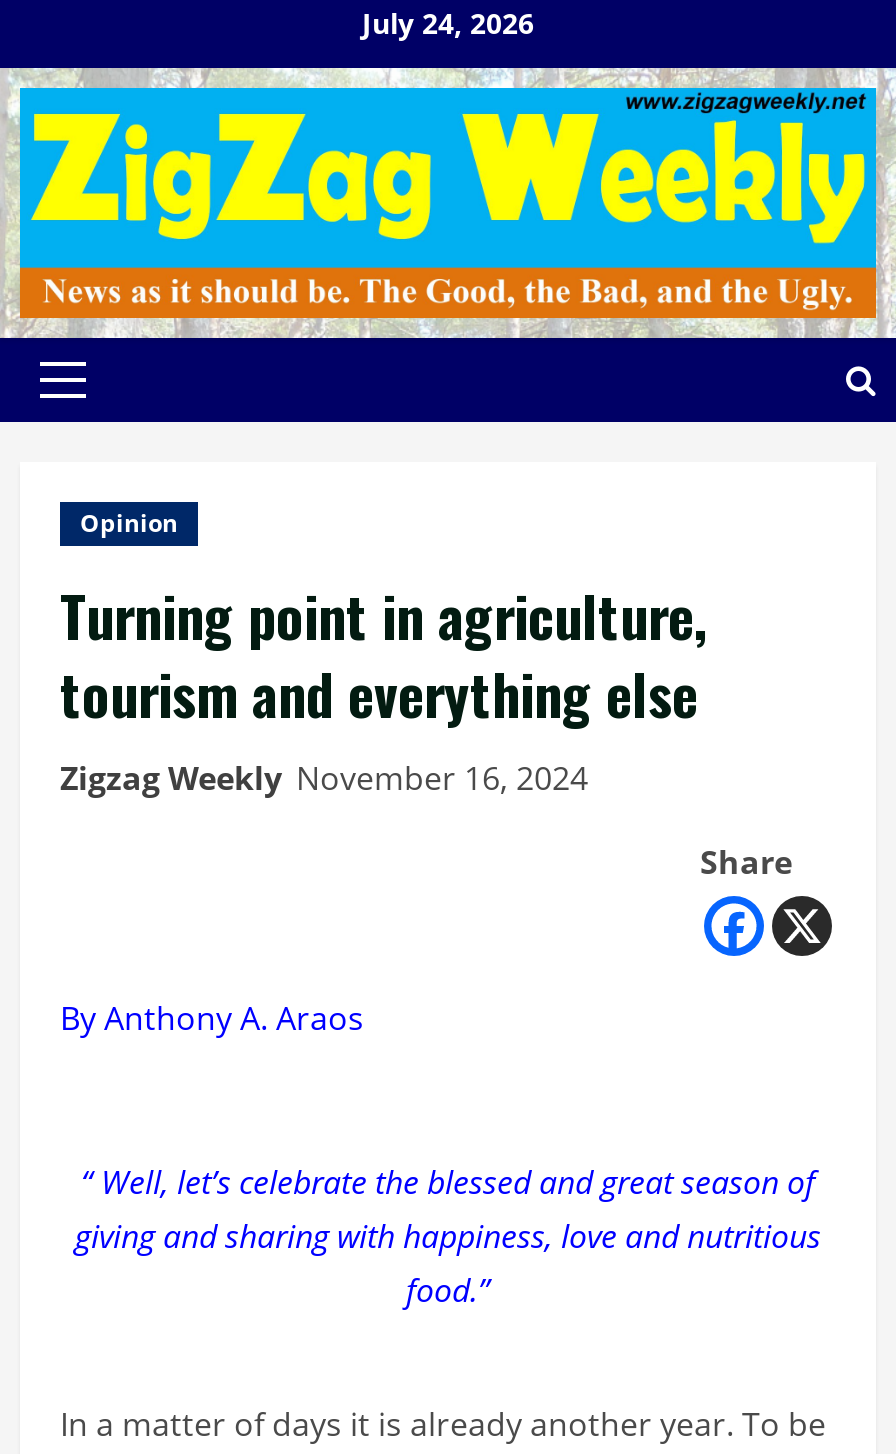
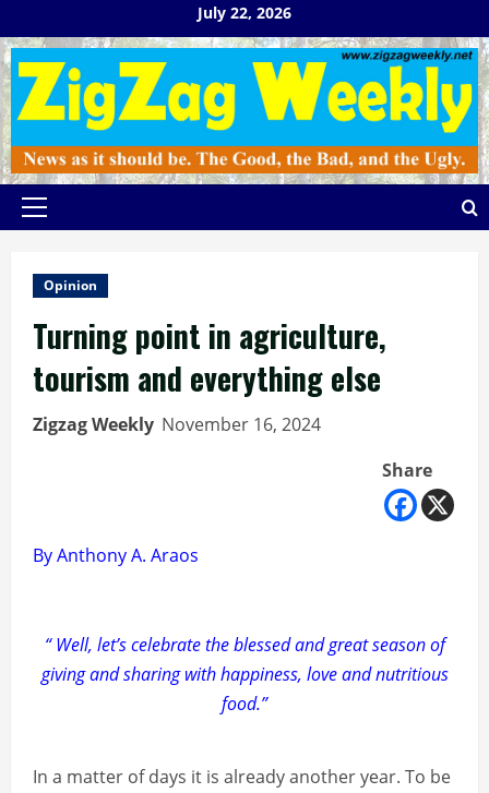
[362,4,534,42] July 24, 2026 -> [198,2,291,23] July 22, 2026

